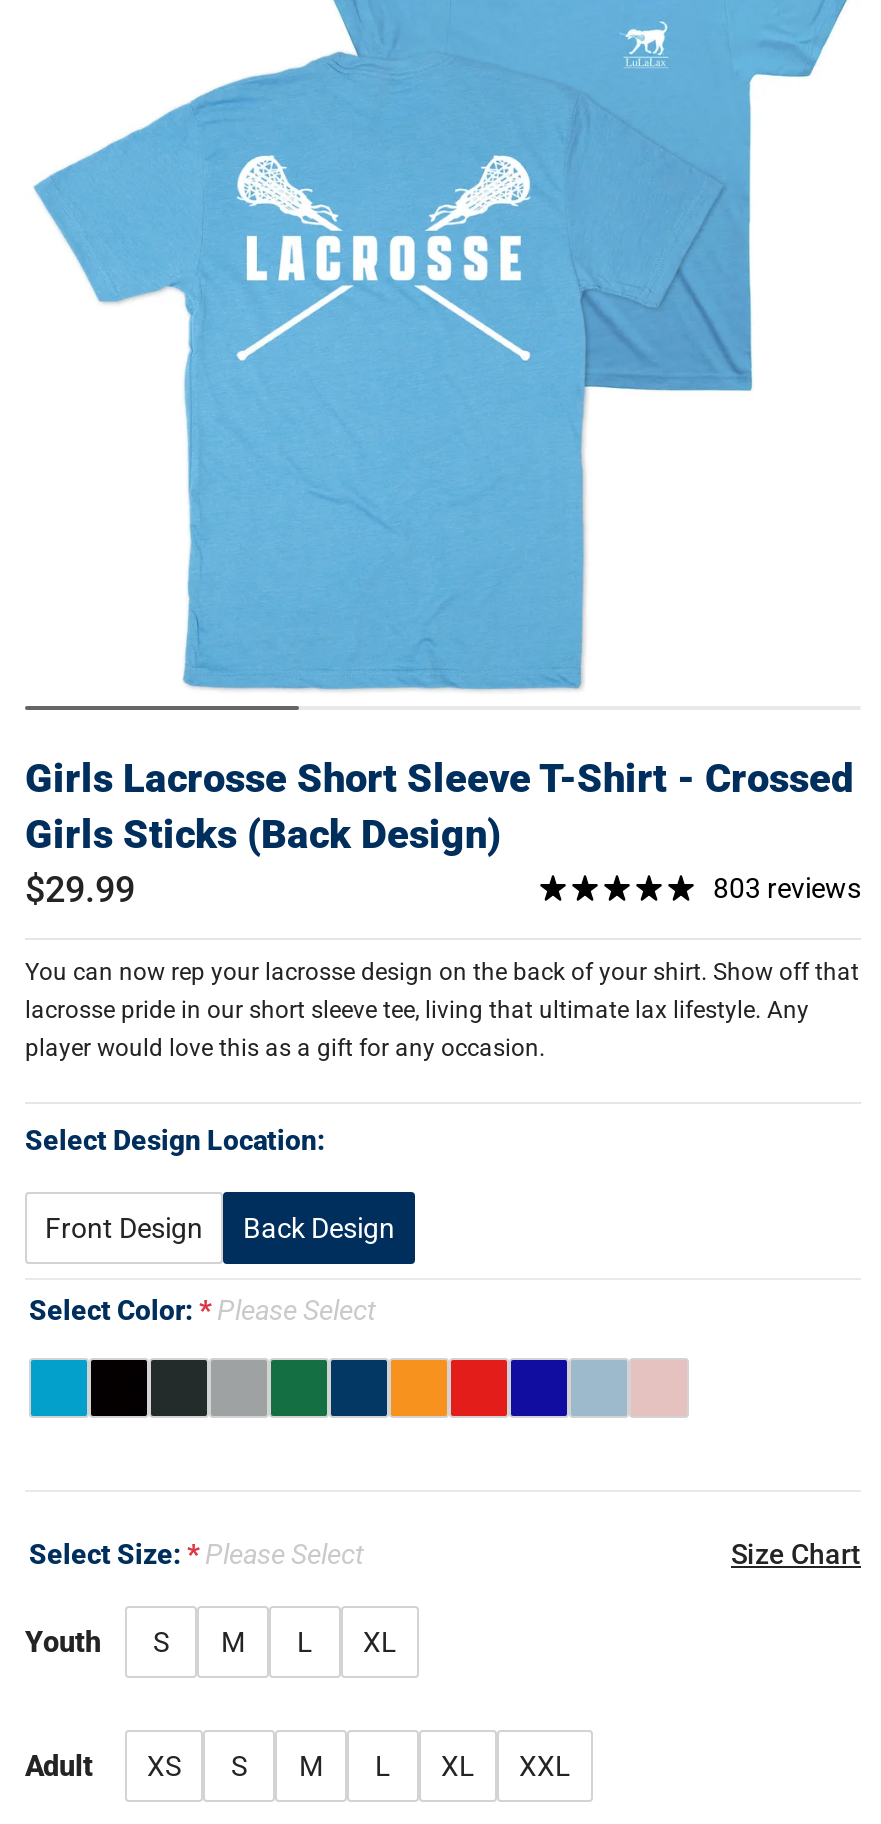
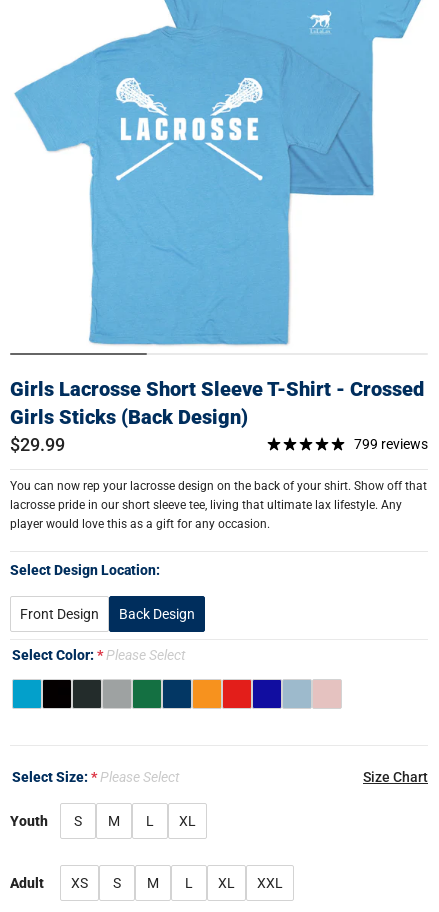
[713,871,861,903] 803 reviews -> [354,436,428,452] 799 reviews

